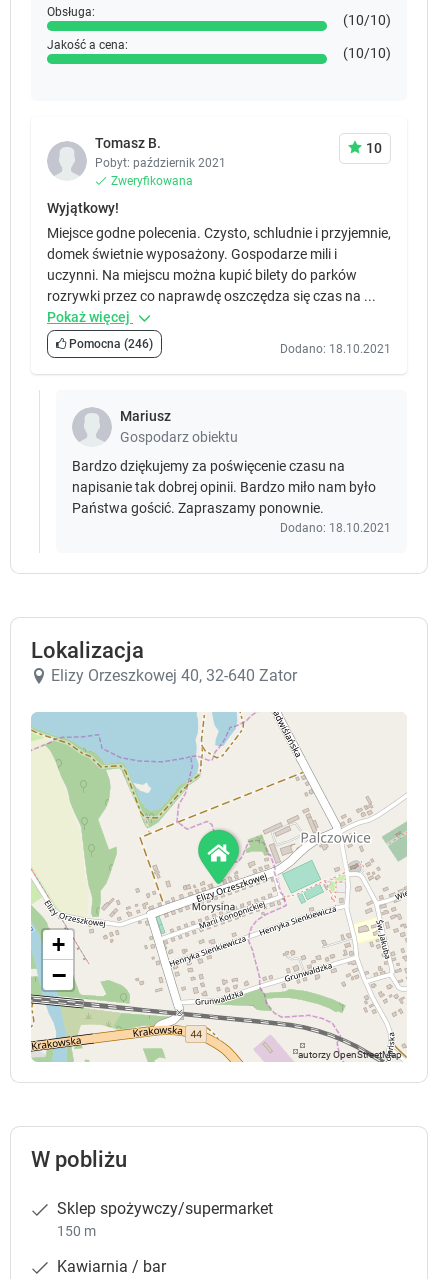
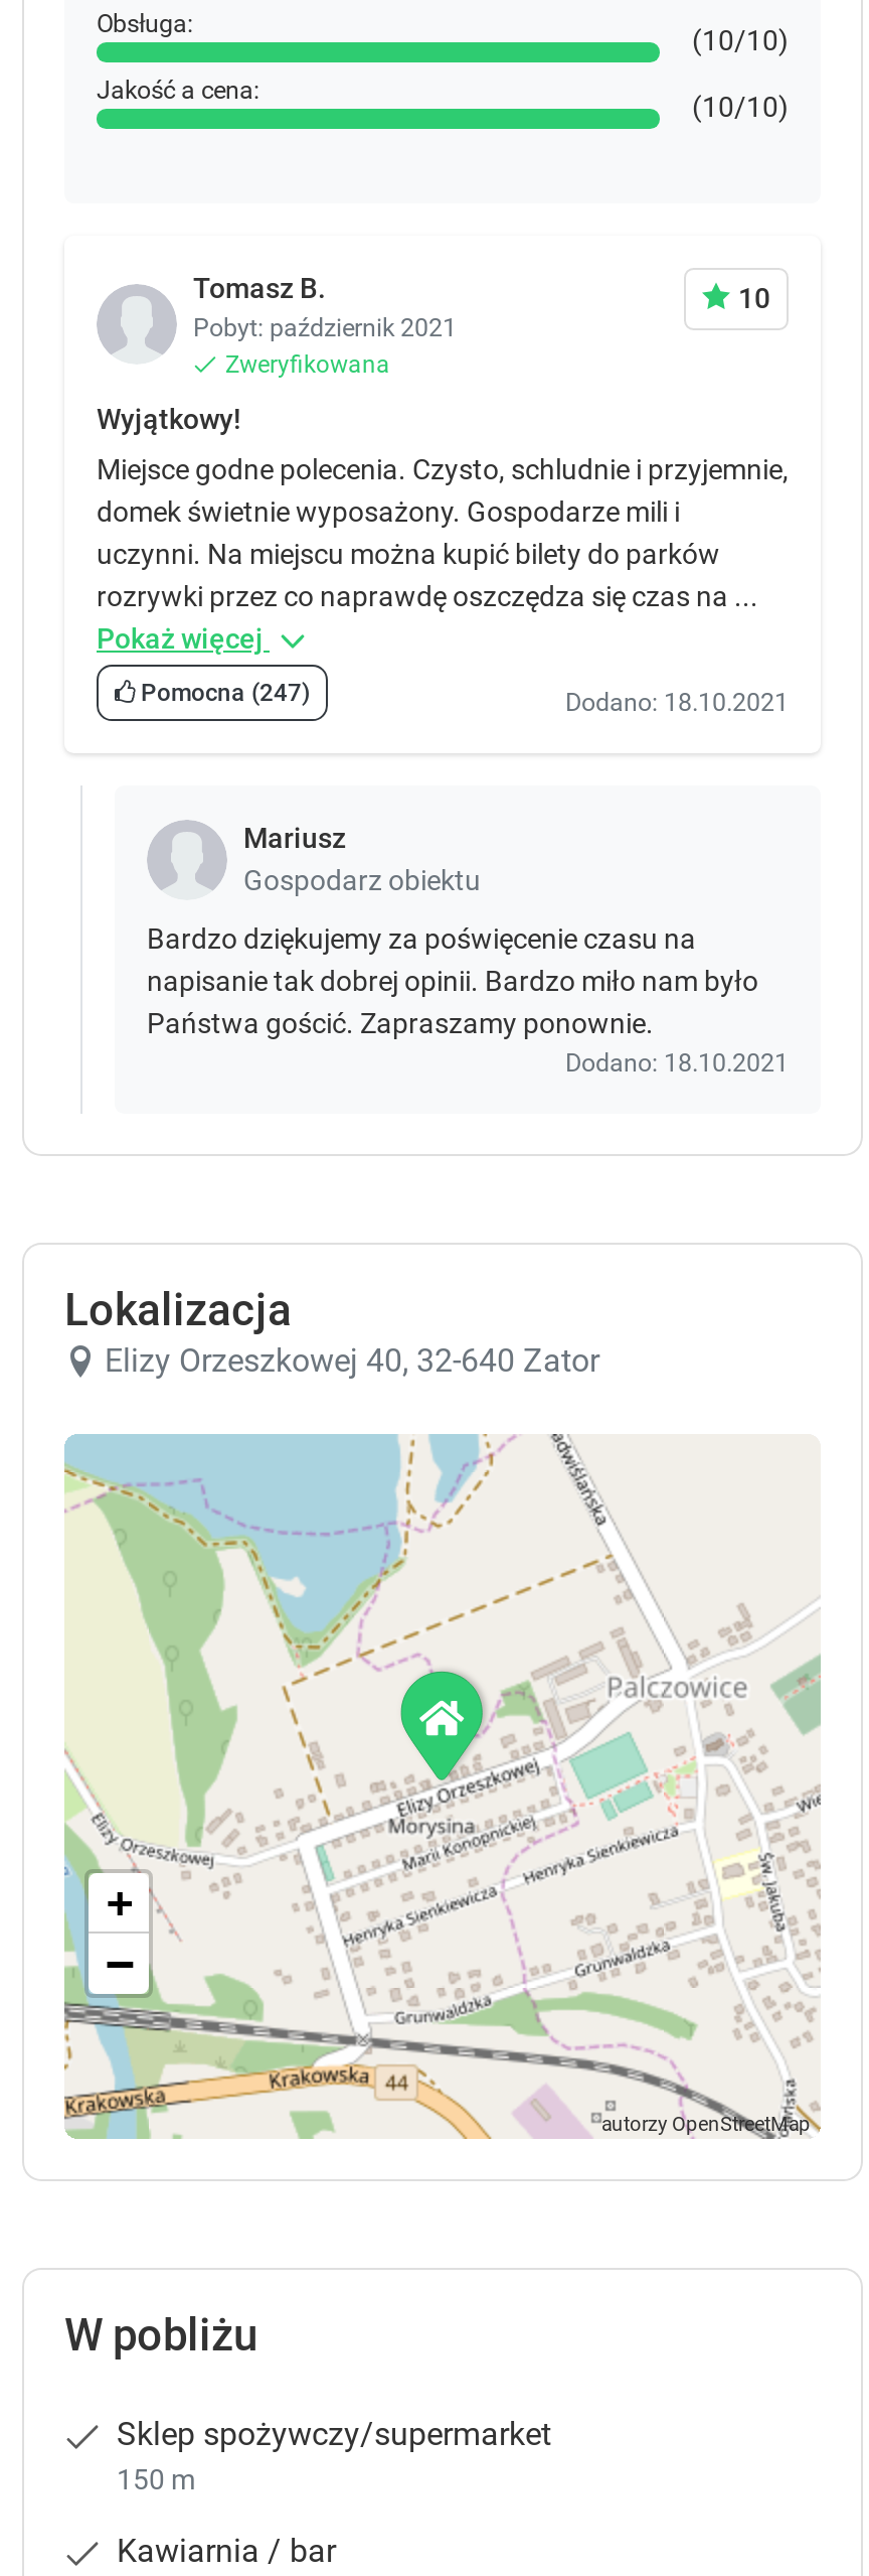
[66,337,153,351] Pomocna (246) -> [135,679,310,707] Pomocna (247)

